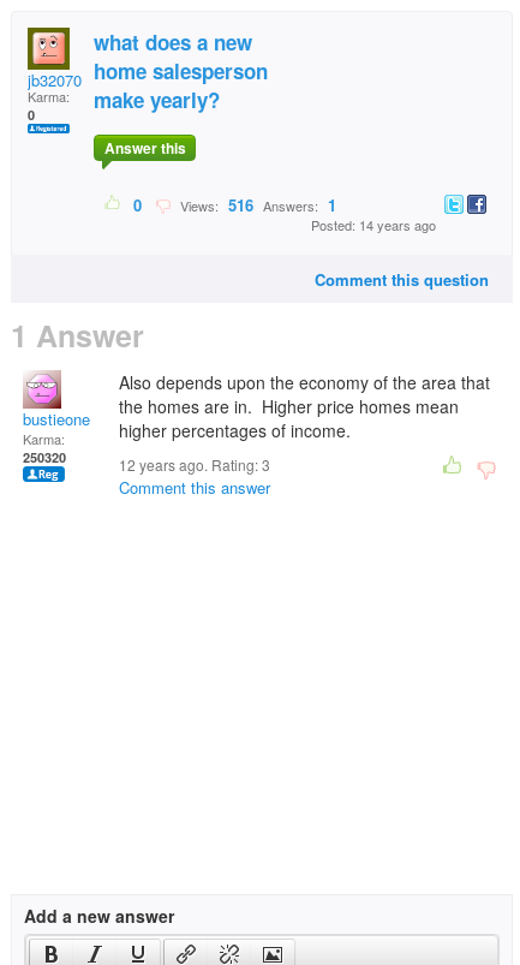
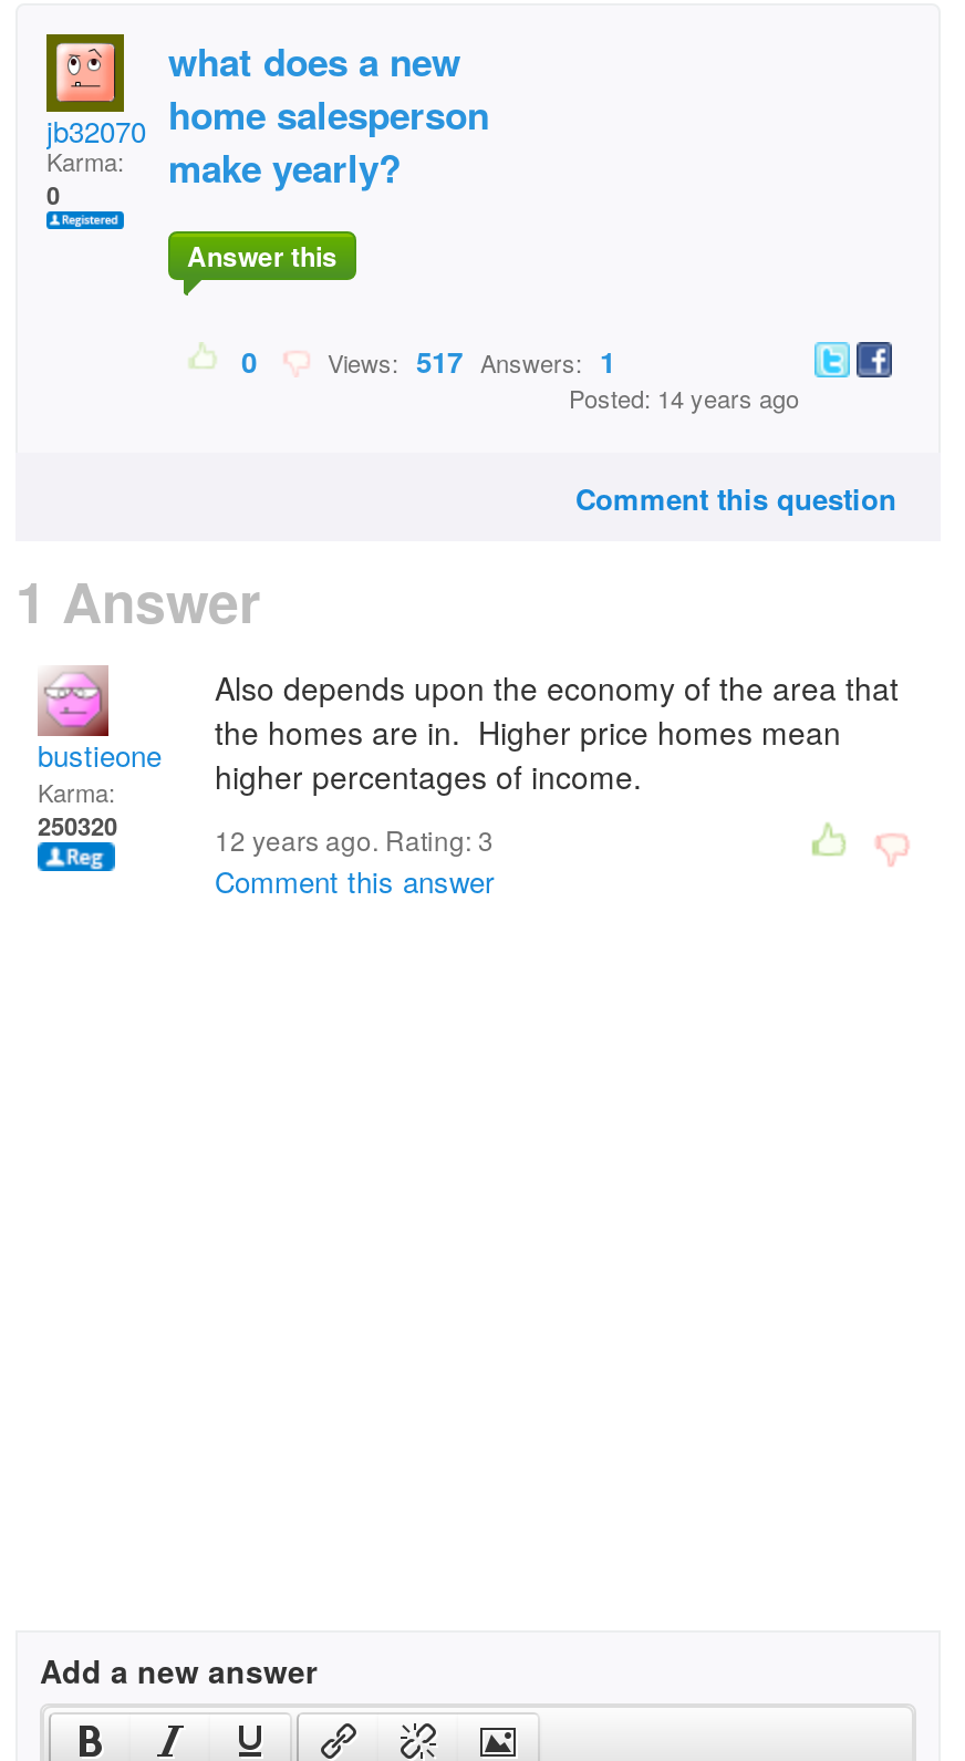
[173,194,336,216] Views: 516 Answers: 1 -> [314,340,615,382] Views: 517 Answers: 1

